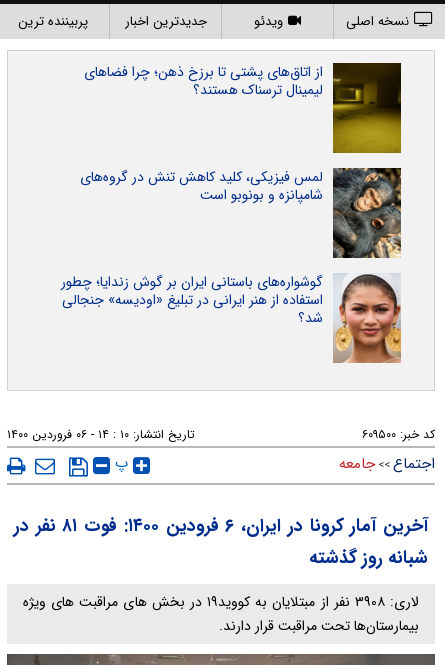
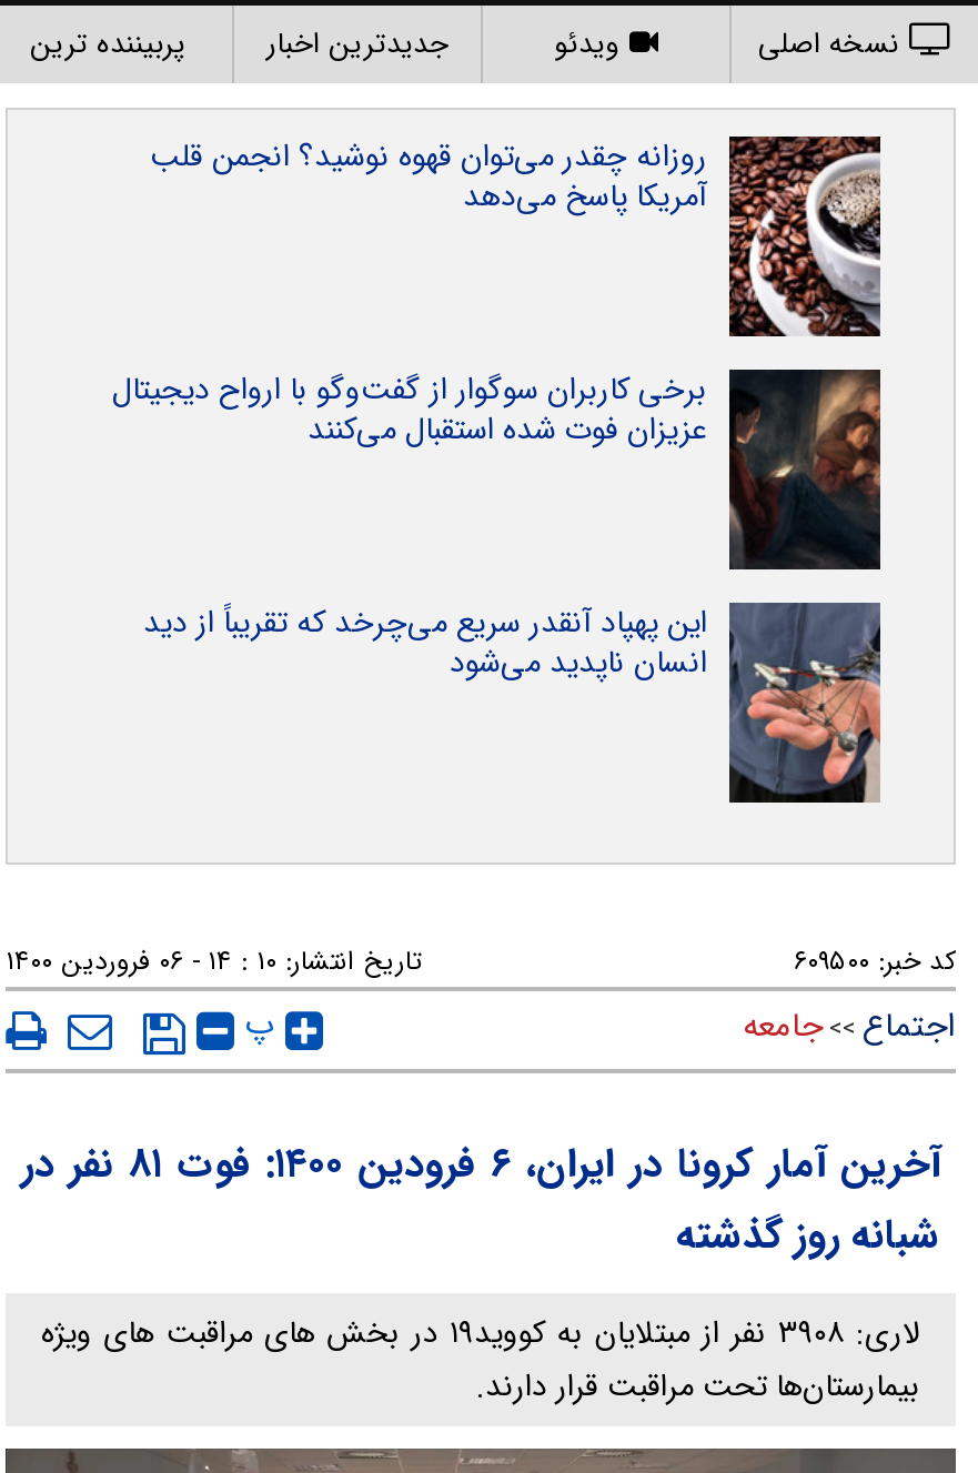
[84,61,402,154] [image] | از اتاق‌های پشتی تا برزخ ذهن؛ چرا فضاهای | لیمینال ترسناک هستند؟ -> [150,132,883,339] [image] | روزانه چقدر می‌توان قهوه نوشید؟ انجمن قلب | آمریکا پاسخ می‌دهد
[80,166,402,259] [image] | لمس فیزیکی، کلید کاهش تنش در گروه‌های | شامپانزه و بونوبو است -> [112,365,883,572] [image] | برخی کاربران سوگوار از گفت‌وگو با ارواح دیجیتال | عزیزان فوت شده استقبال می‌کنند
[61,271,401,364] [image] | گوشواره‌های باستانی ایران بر گوش زندایا؛ چطور | استفاده از هنر ایرانی در تبلیغ «اودیسه» جنجالی | شد؟ -> [143,598,883,805] [image] | این پهپاد آنقدر سریع می‌چرخد که تقریباً از دید | انسان ناپدید می‌شود

